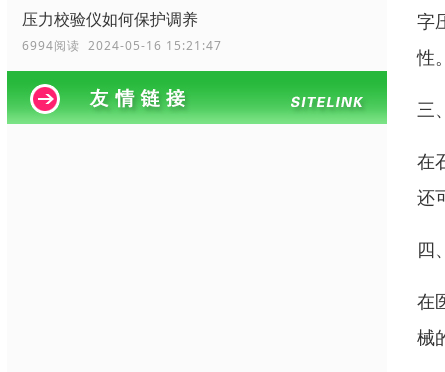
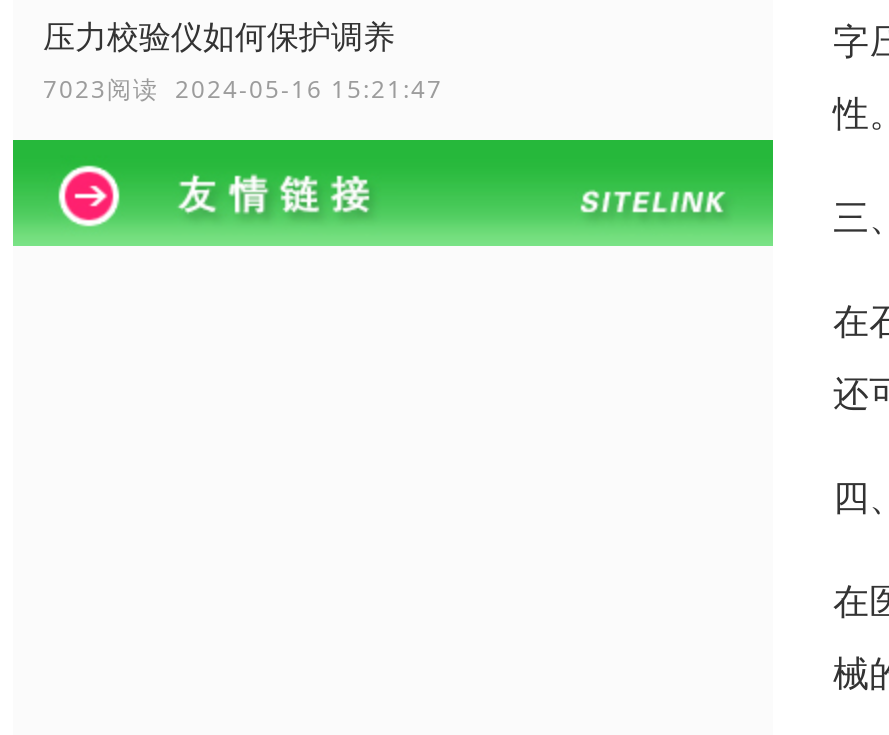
[22,37,222,54] 6994阅读 2024-05-16 15:21:47 -> [43,72,443,106] 7023阅读 2024-05-16 15:21:47

